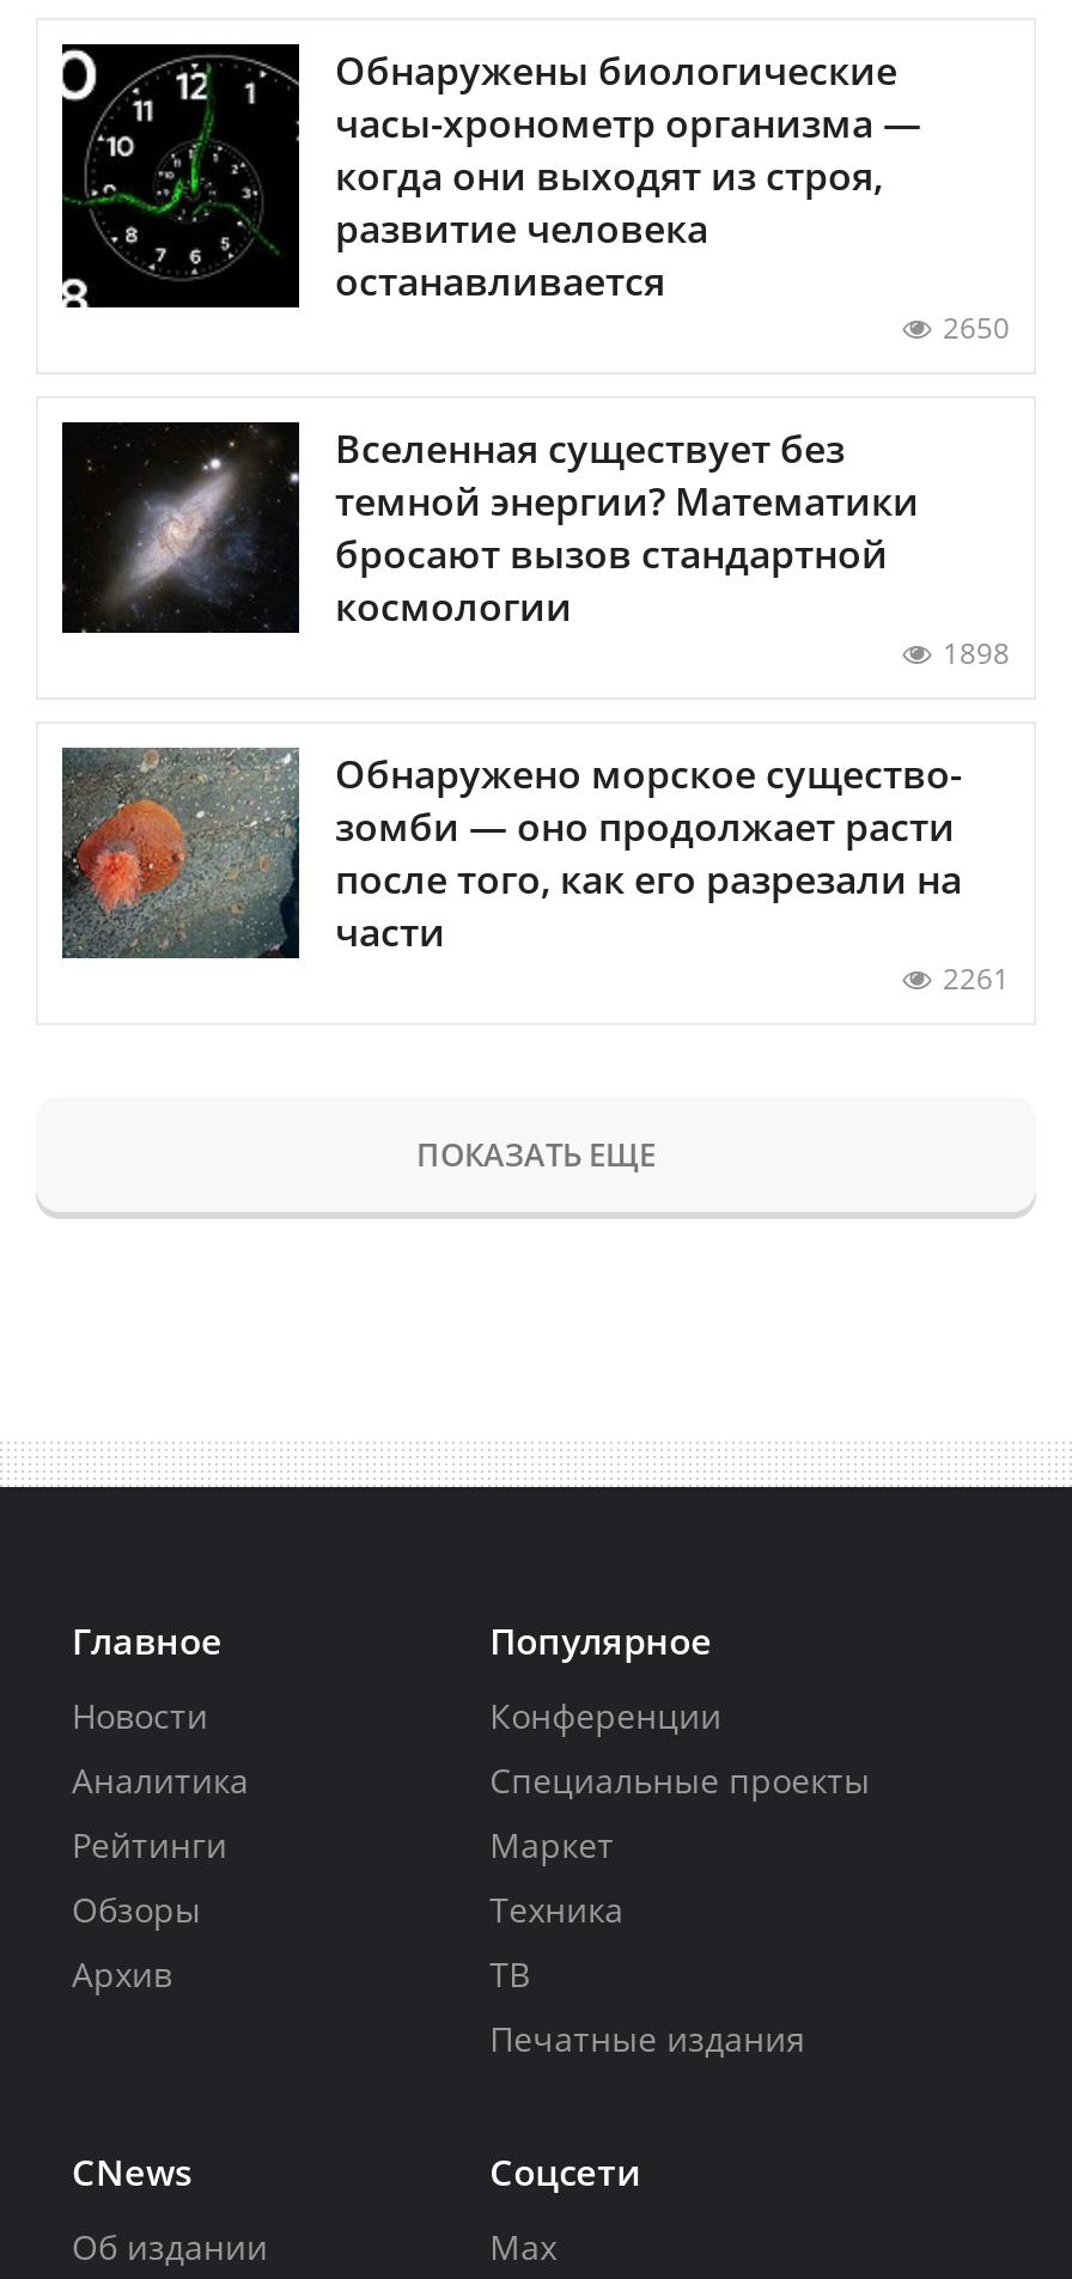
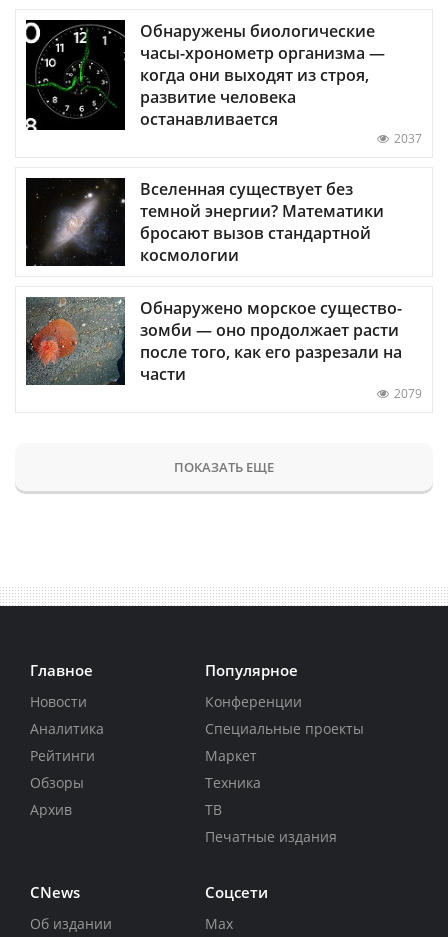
[943,307,1010,347] 2650 -> [394,130,422,147] 2037
[943,633,1010,673] 1898 -> none
[943,958,1010,999] 2261 -> [394,385,422,402] 2079

